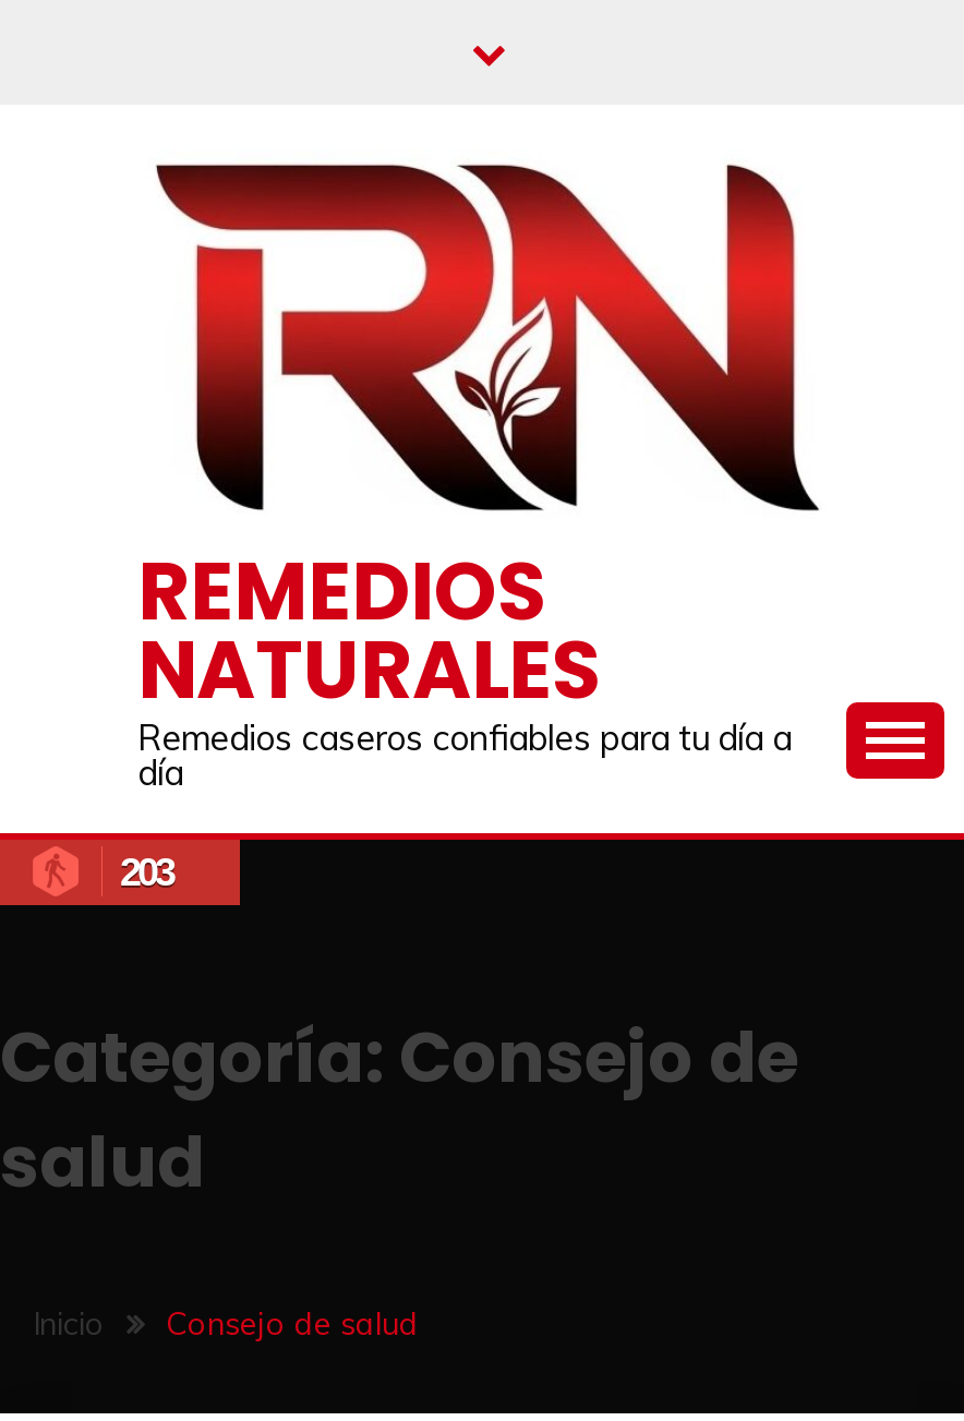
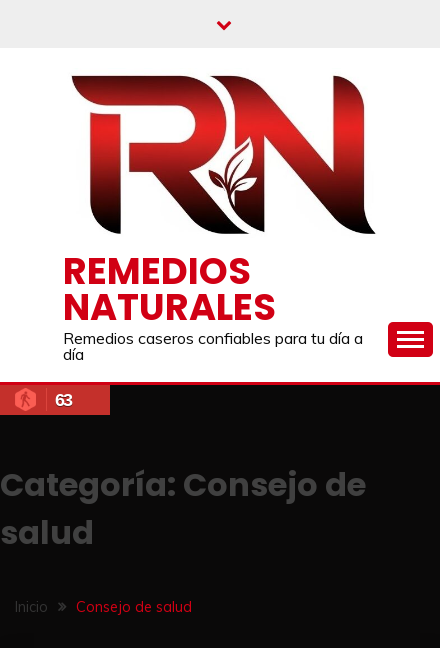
[120,850,172,894] 203 -> [55,390,71,410] 63

